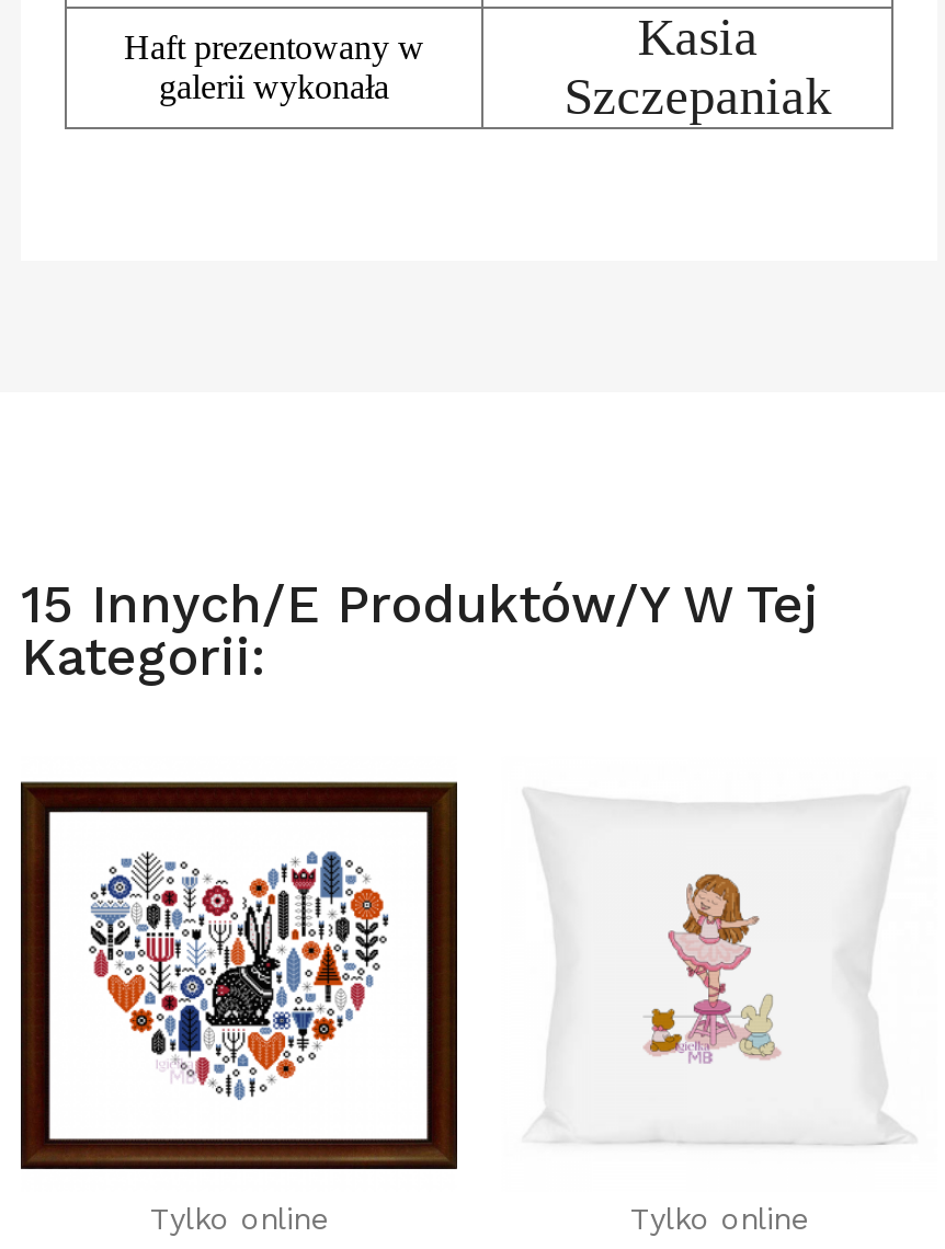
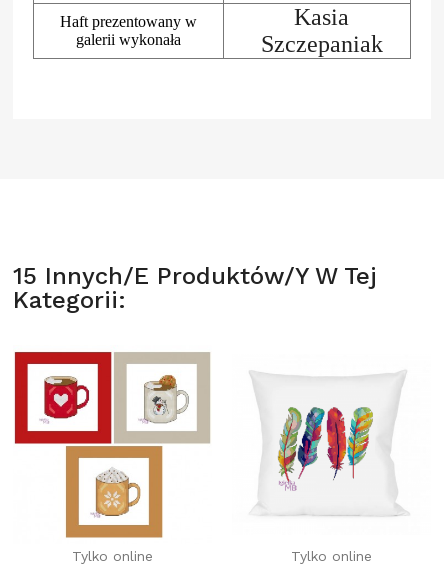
[19,771,459,1179] [image] -> [13,351,212,539] [image]
[602,872,810,1074] [image] -> [277,399,374,491] [image]

